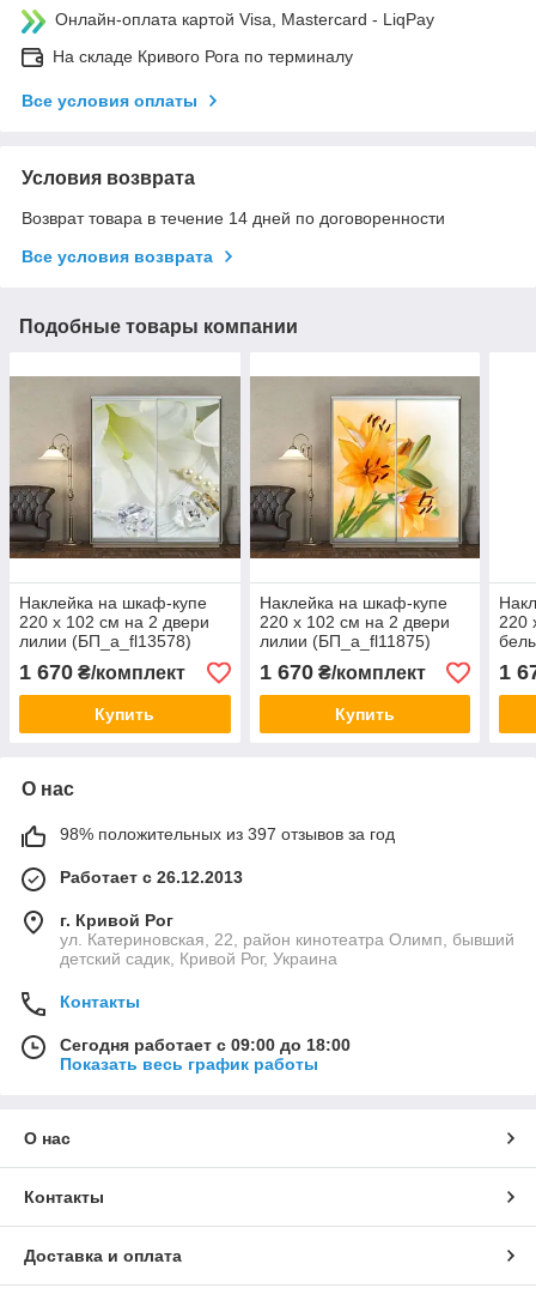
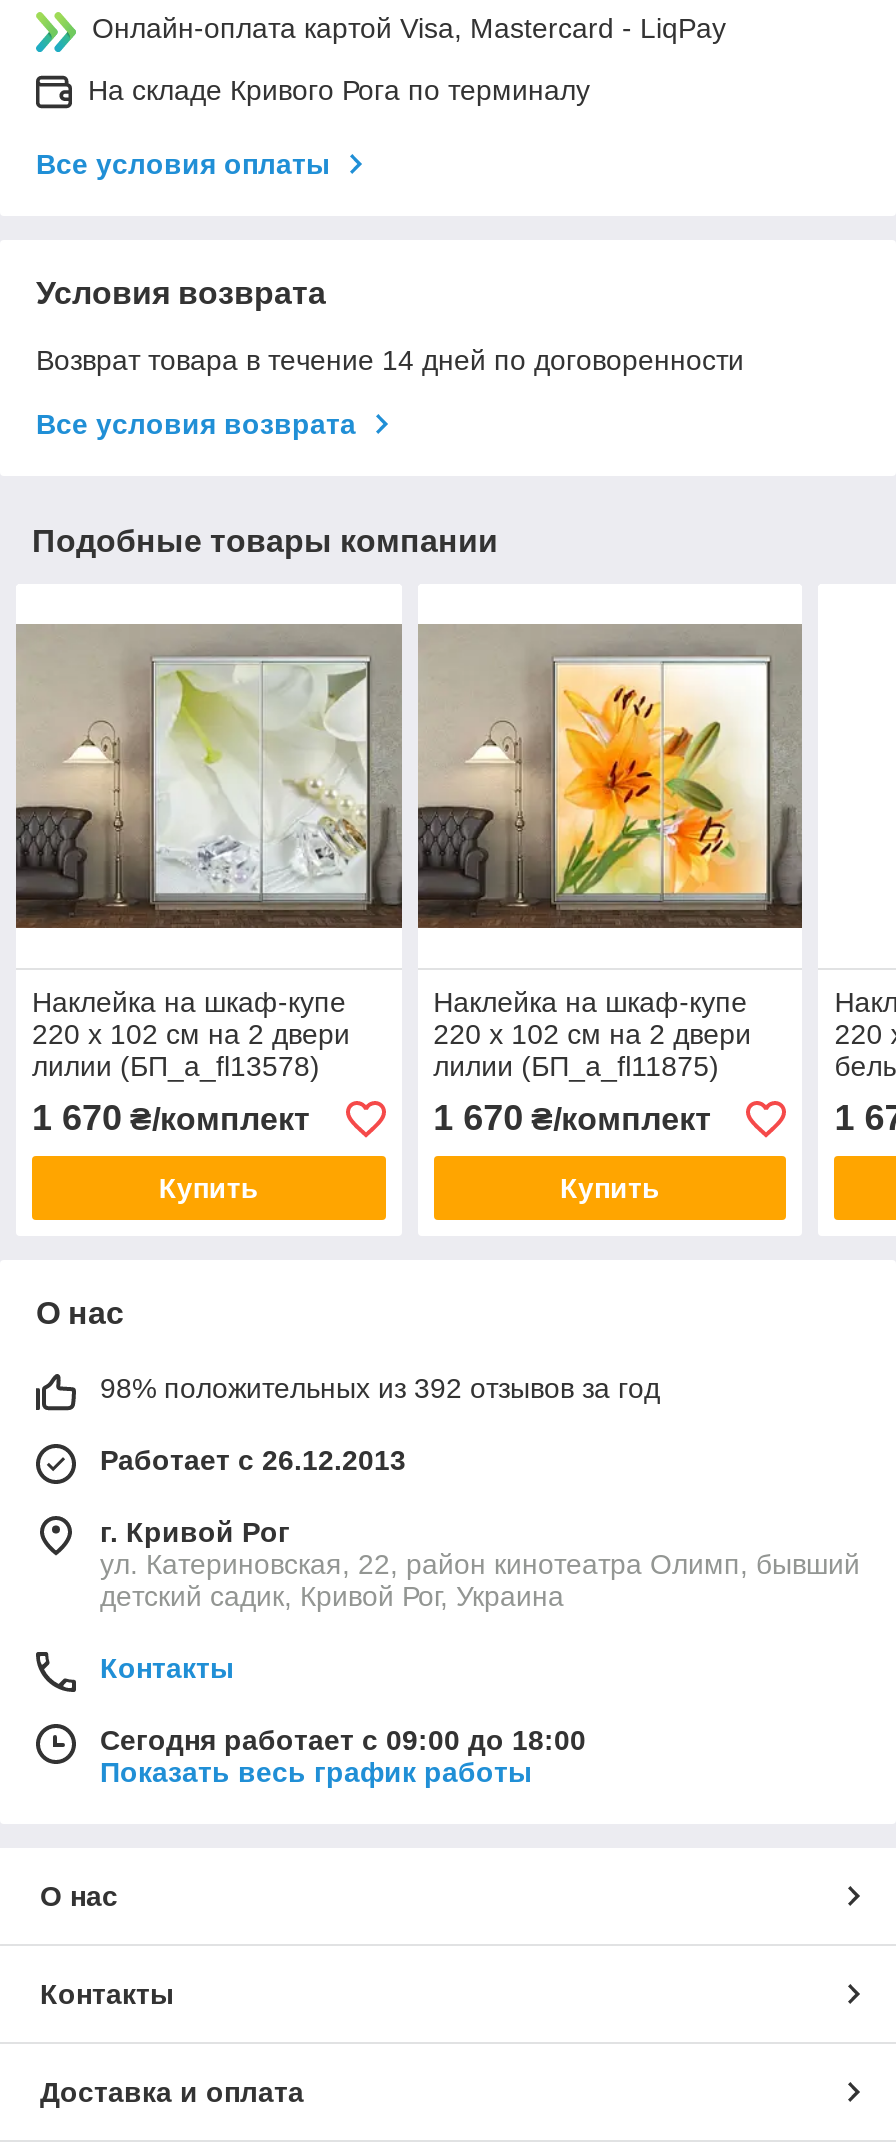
[60,825,395,844] 98% положительных из 397 отзывов за год -> [100,1373,660,1405] 98% положительных из 392 отзывов за год

